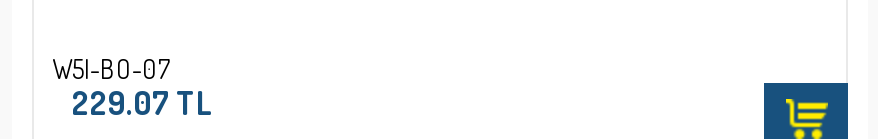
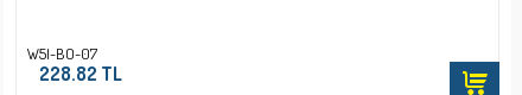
[72,83,212,123] 229.07 TL -> [39,62,122,85] 228.82 TL

